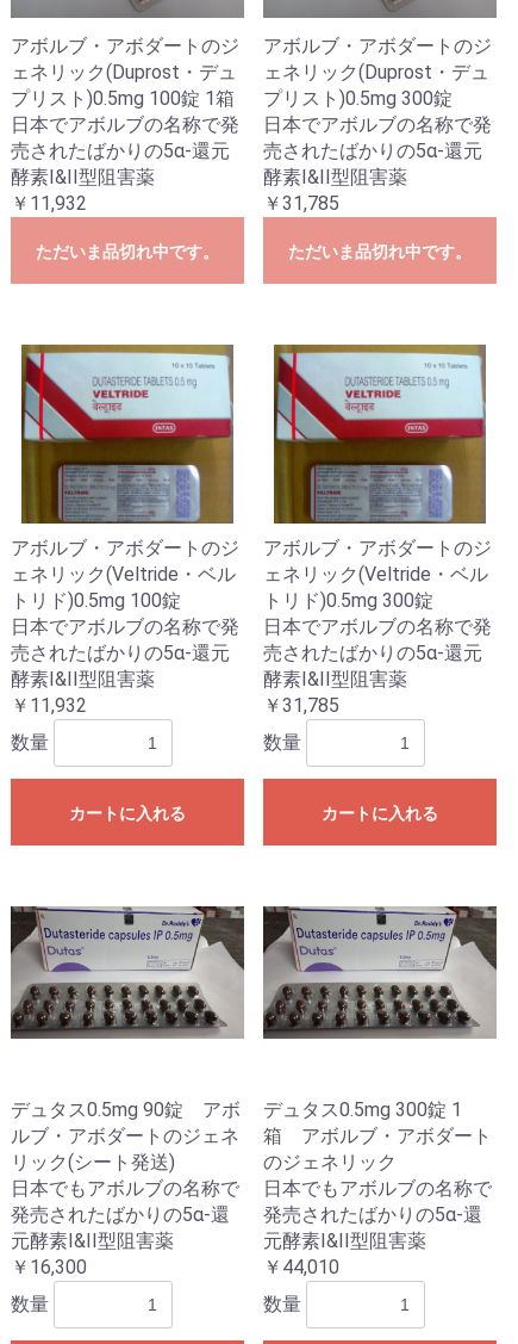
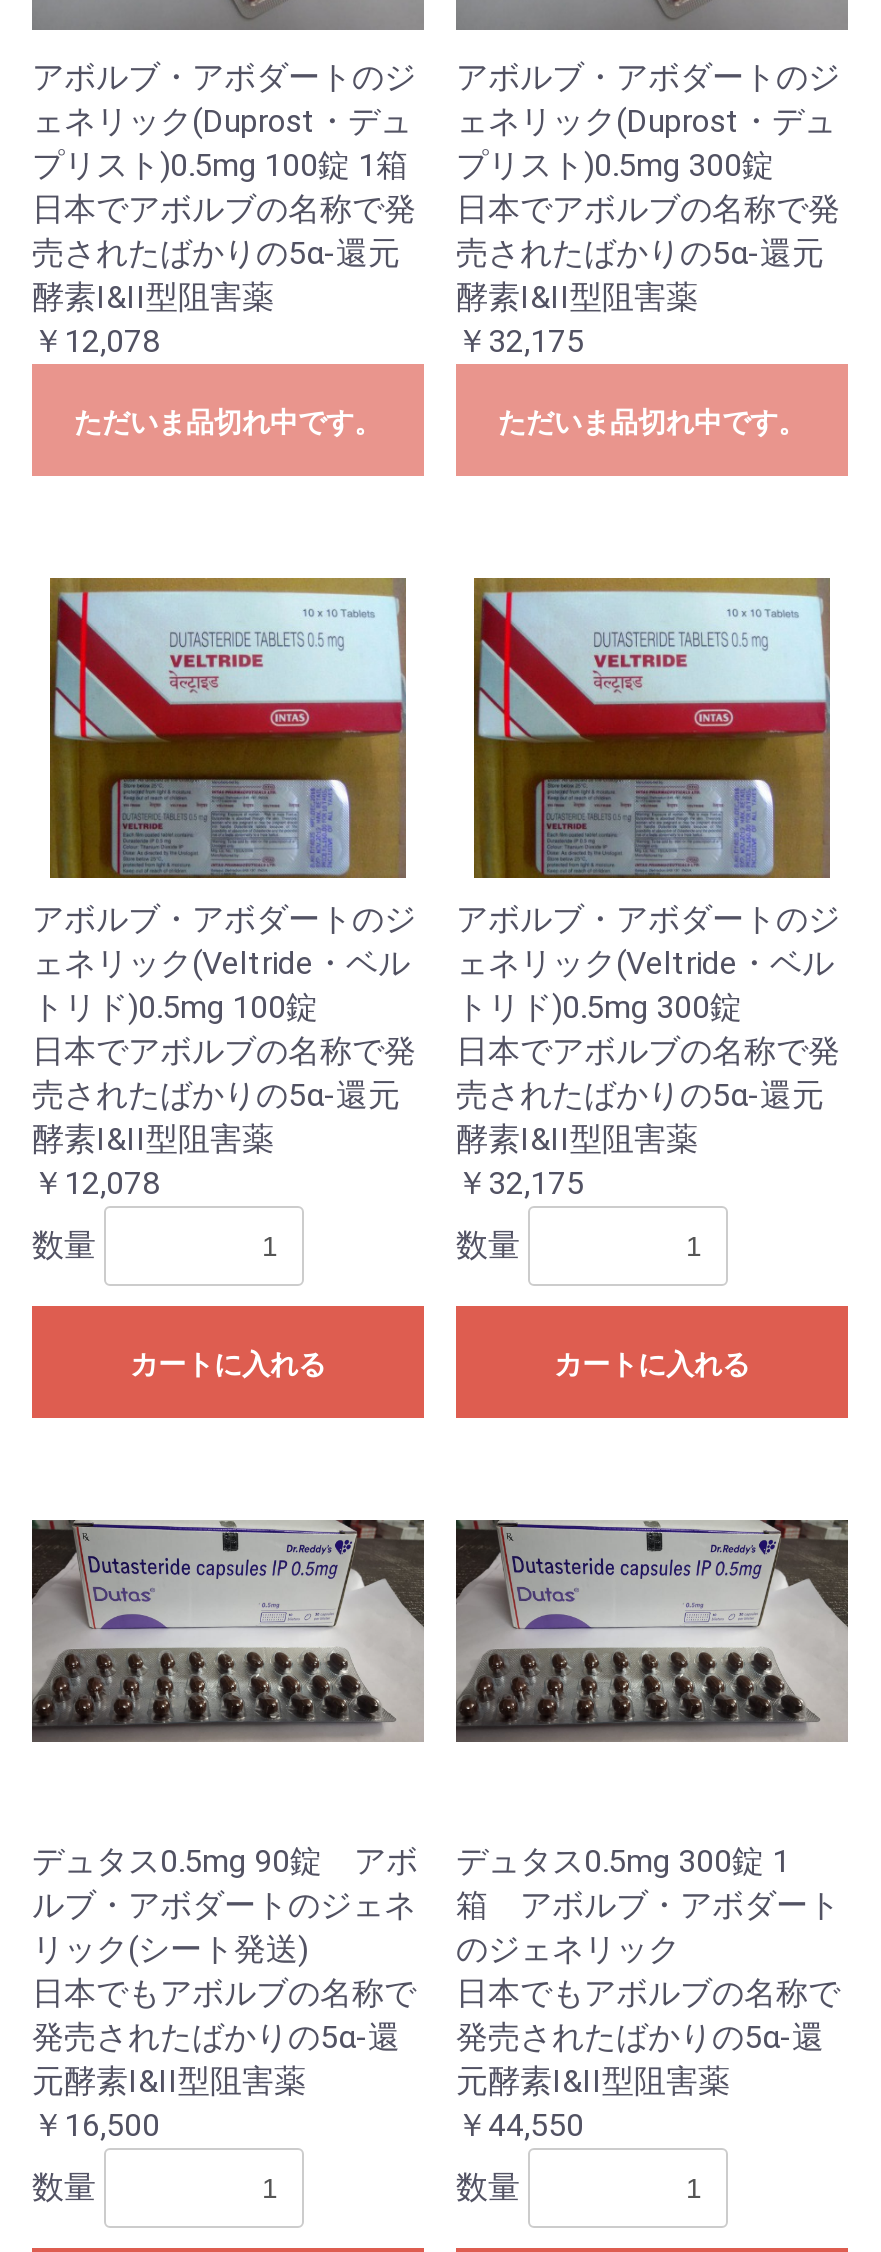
[11,193,87,215] ￥11,932 -> [32,323,160,361] ￥12,078
[263,193,339,215] ￥31,785 -> [456,323,584,361] ￥32,175
[11,695,87,717] ￥11,932 -> [32,1165,160,1203] ￥12,078
[263,695,339,717] ￥31,785 -> [456,1165,584,1203] ￥32,175
[11,1256,87,1279] ￥16,300 -> [32,2107,160,2145] ￥16,500
[263,1256,339,1279] ￥44,010 -> [456,2107,584,2145] ￥44,550

